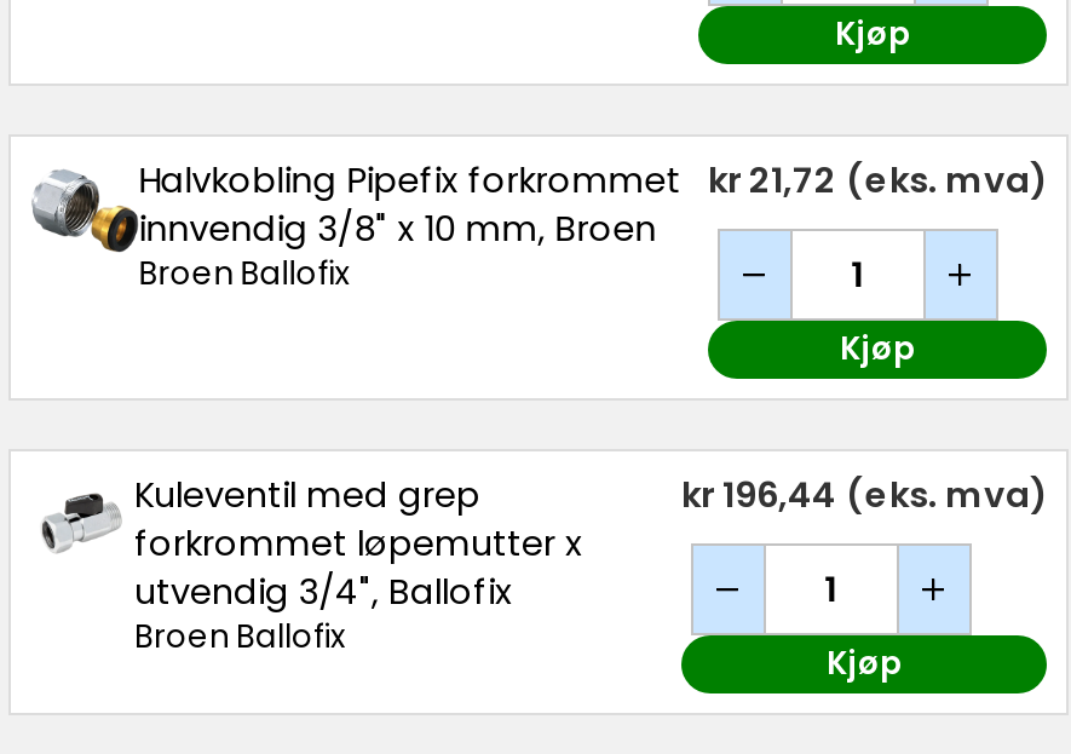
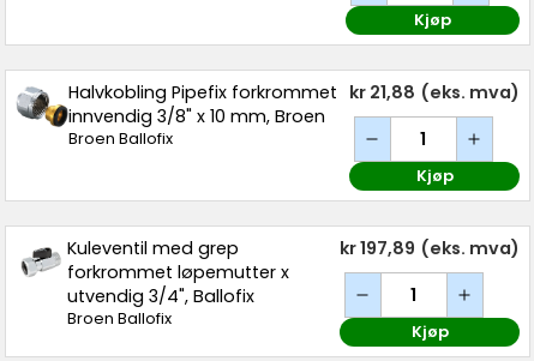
[139,156,1047,205] Halvkobling Pipefix forkrommet kr 21,72 (eks. mva) -> [69,80,520,104] Halvkobling Pipefix forkrommet kr 21,88 (eks. mva)
[681,471,1047,519] kr 196,44 (eks. mva) -> [340,236,520,260] kr 197,89 (eks. mva)

